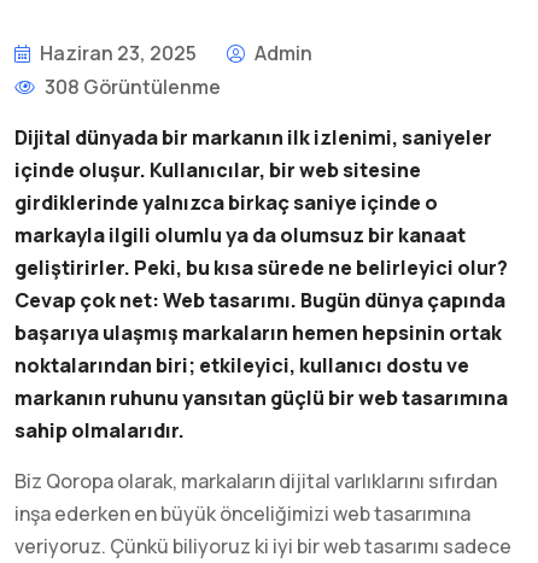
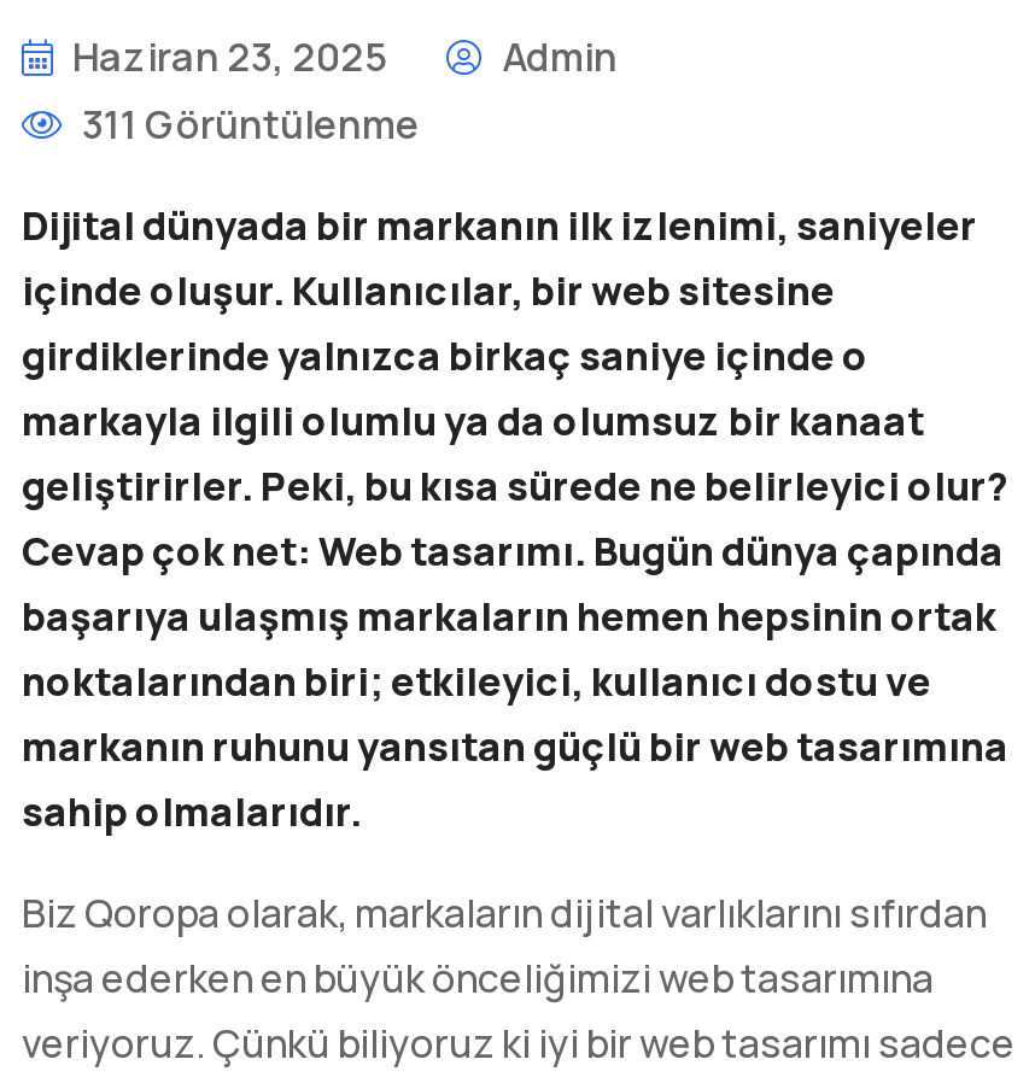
[41,74,221,100] 308 Görüntülenme -> [75,98,420,151] 311 Görüntülenme

